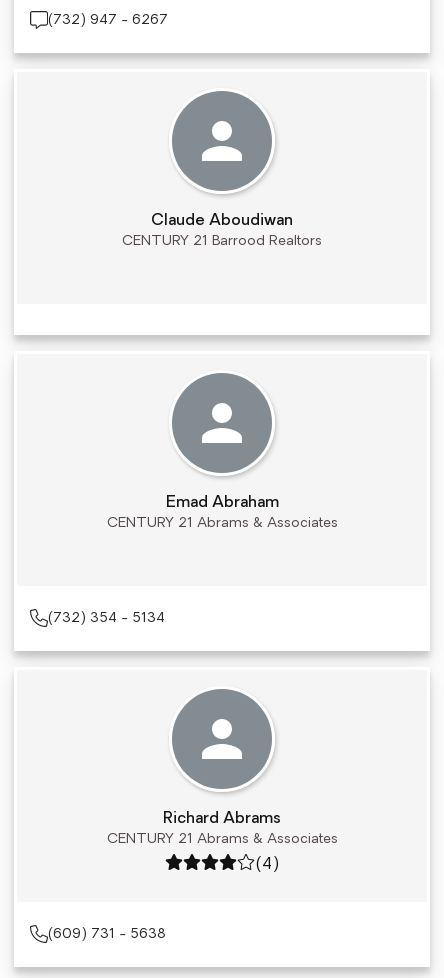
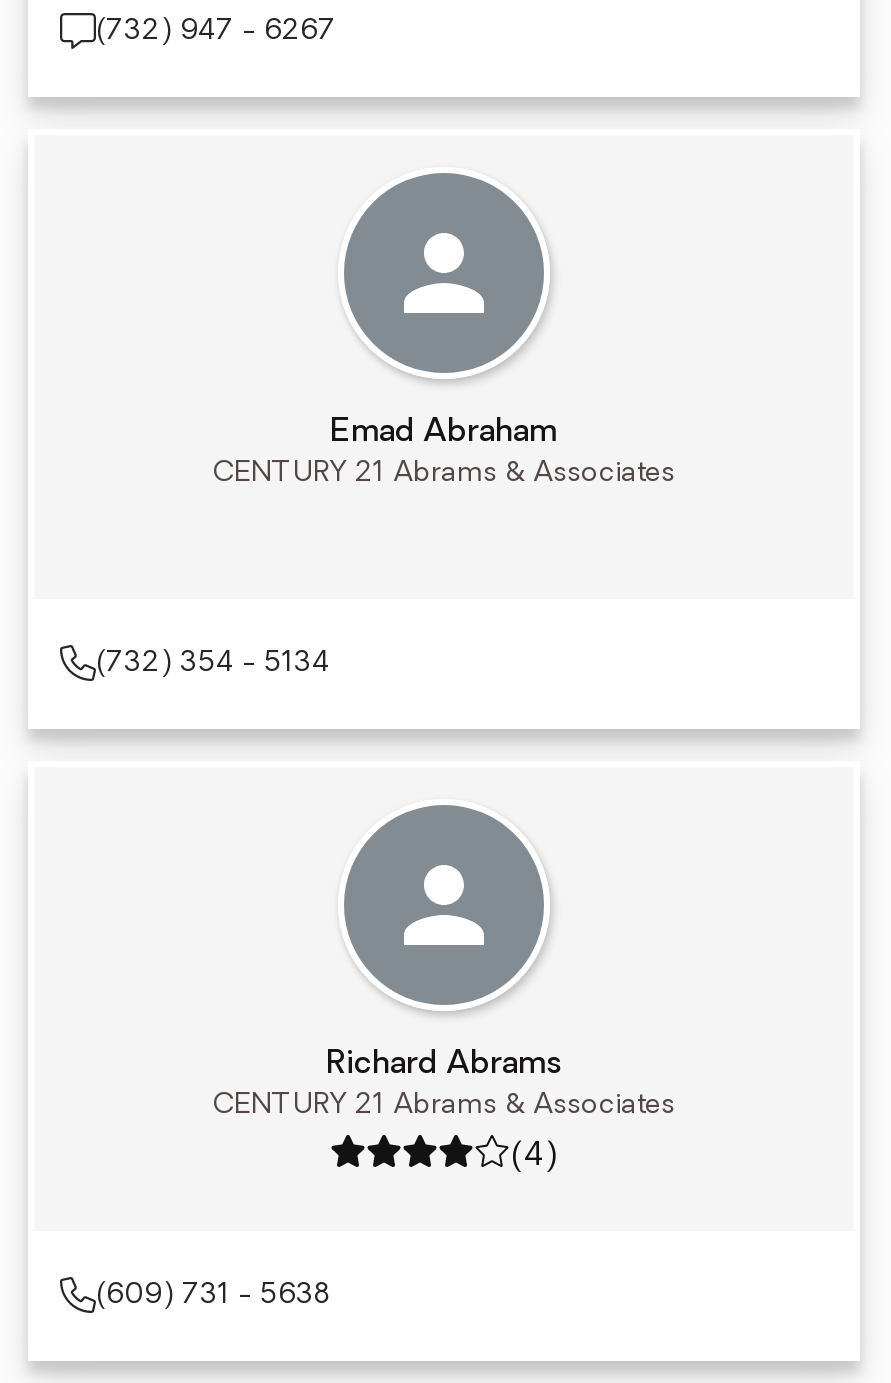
[122,213,322,249] Claude Aboudiwan | CENTURY 21 Barrood Realtors -> none

